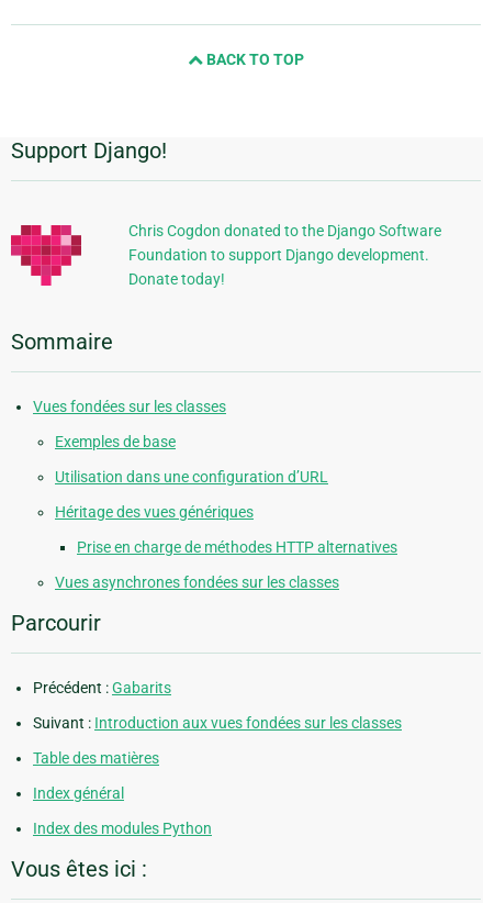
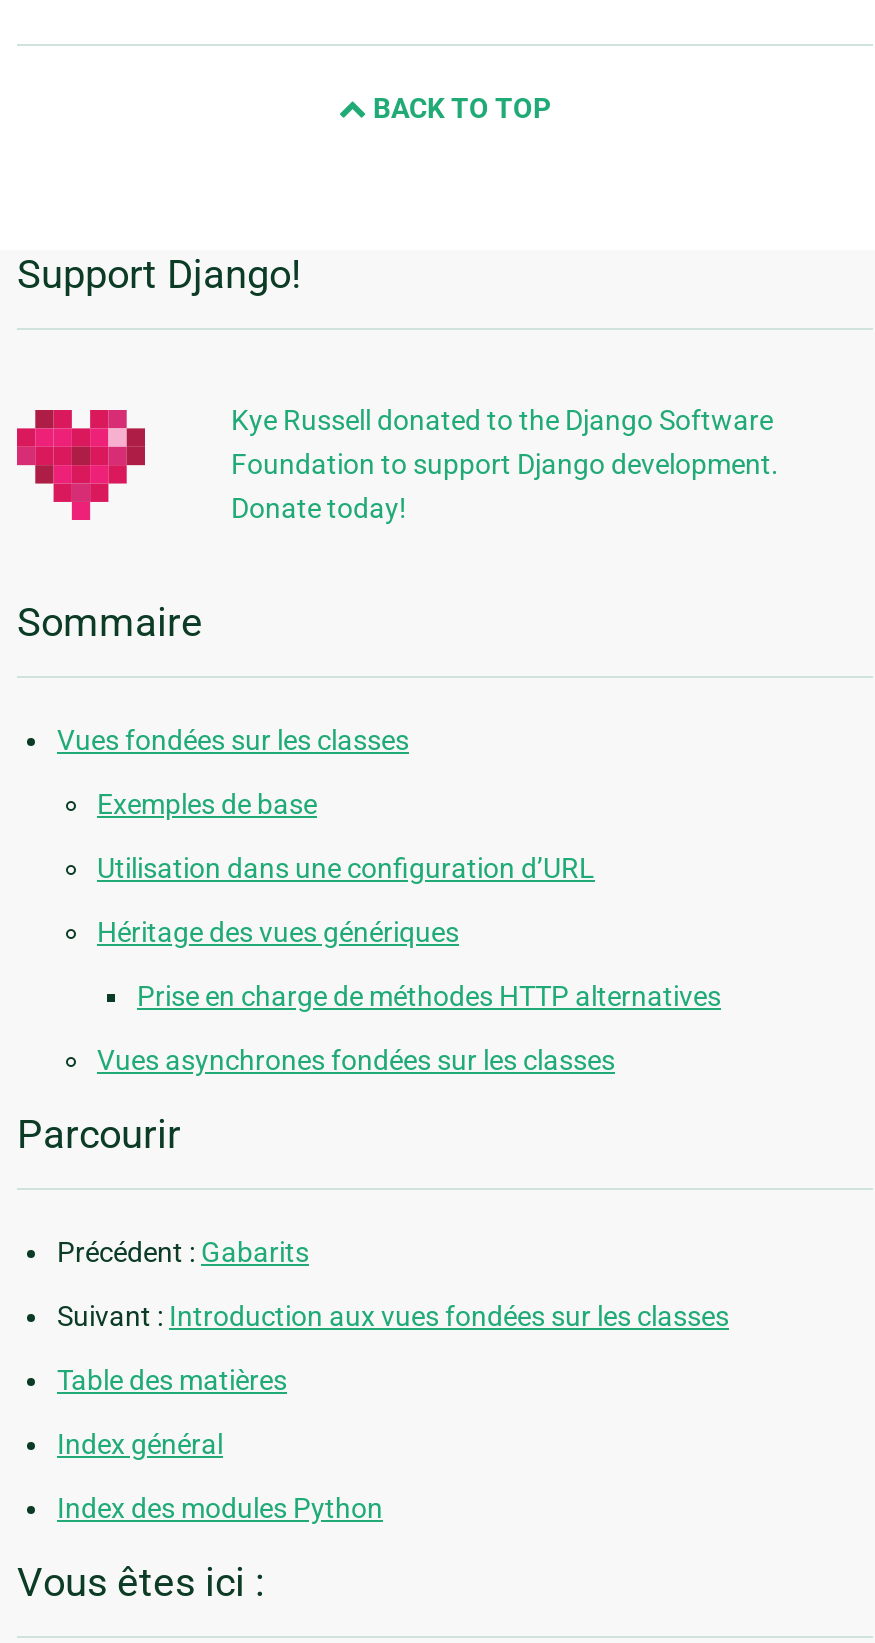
[128,222,441,239] Chris Cogdon donated to the Django Software -> [231,403,773,435] Kye Russell donated to the Django Software

